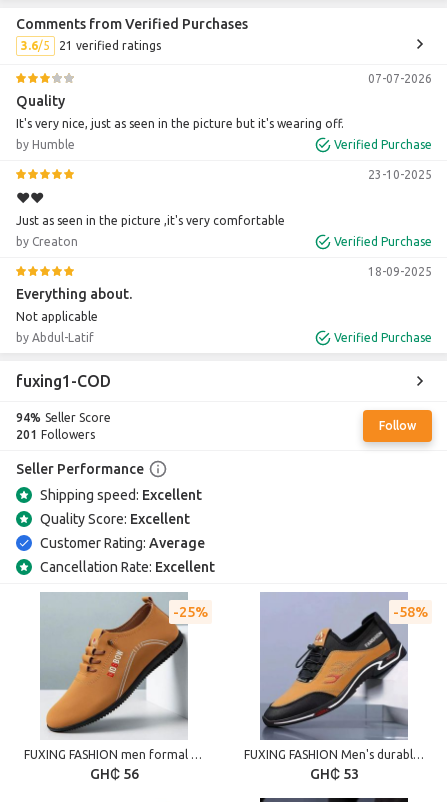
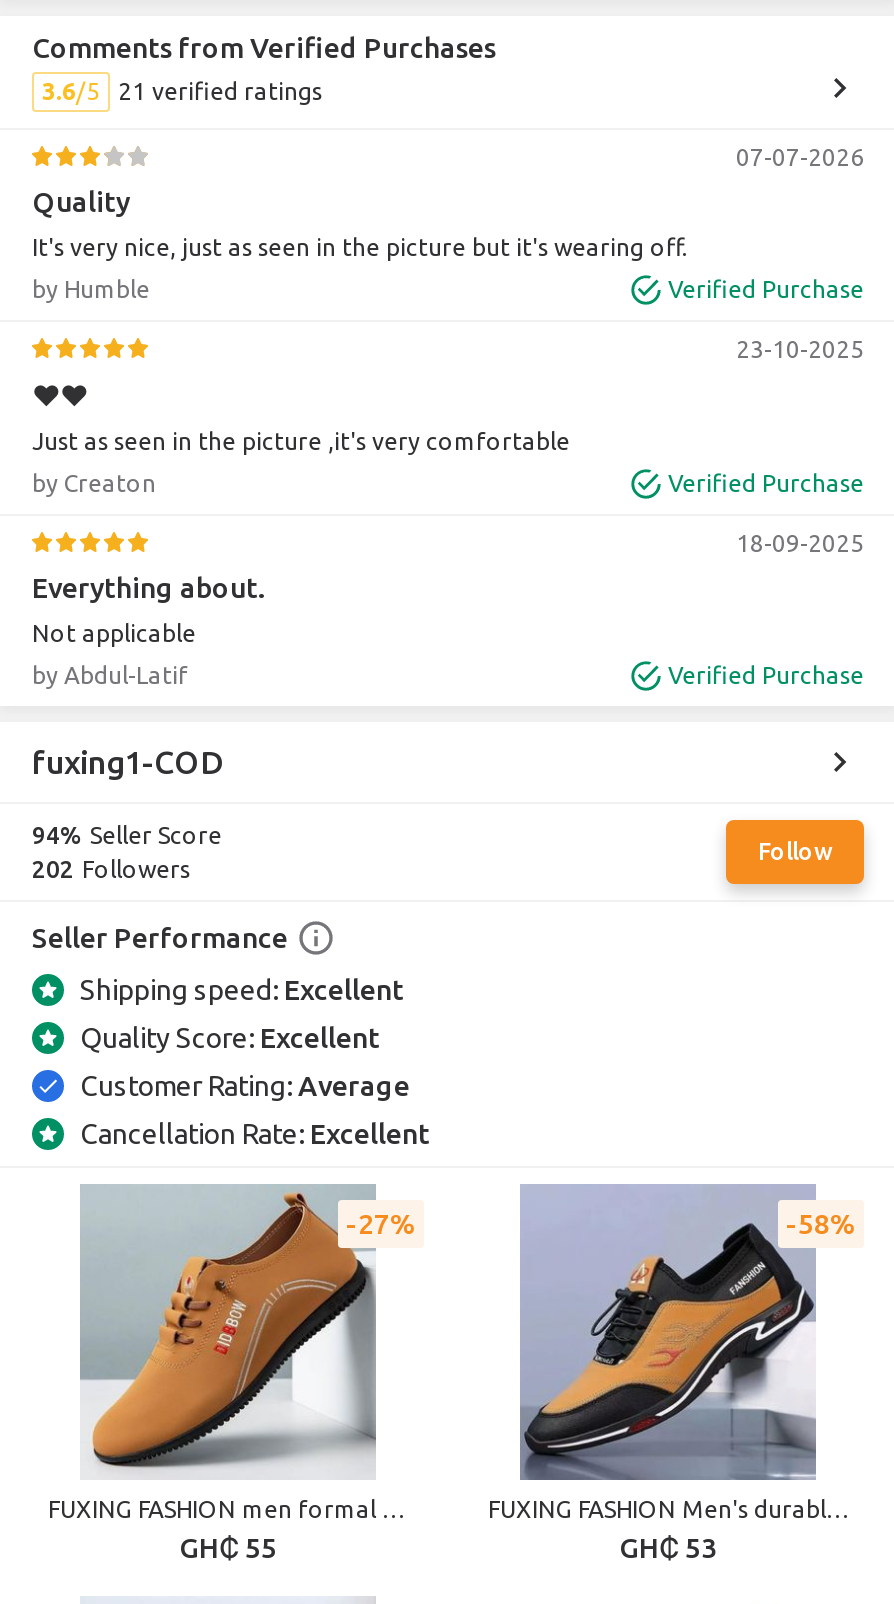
[16,428,95,441] 201 Followers -> [32,856,190,882] 202 Followers
[179,604,208,620] 25% -> [358,1208,416,1240] 27%
[89,766,138,782] GH₵ 56 -> [179,1532,277,1564] GH₵ 55

